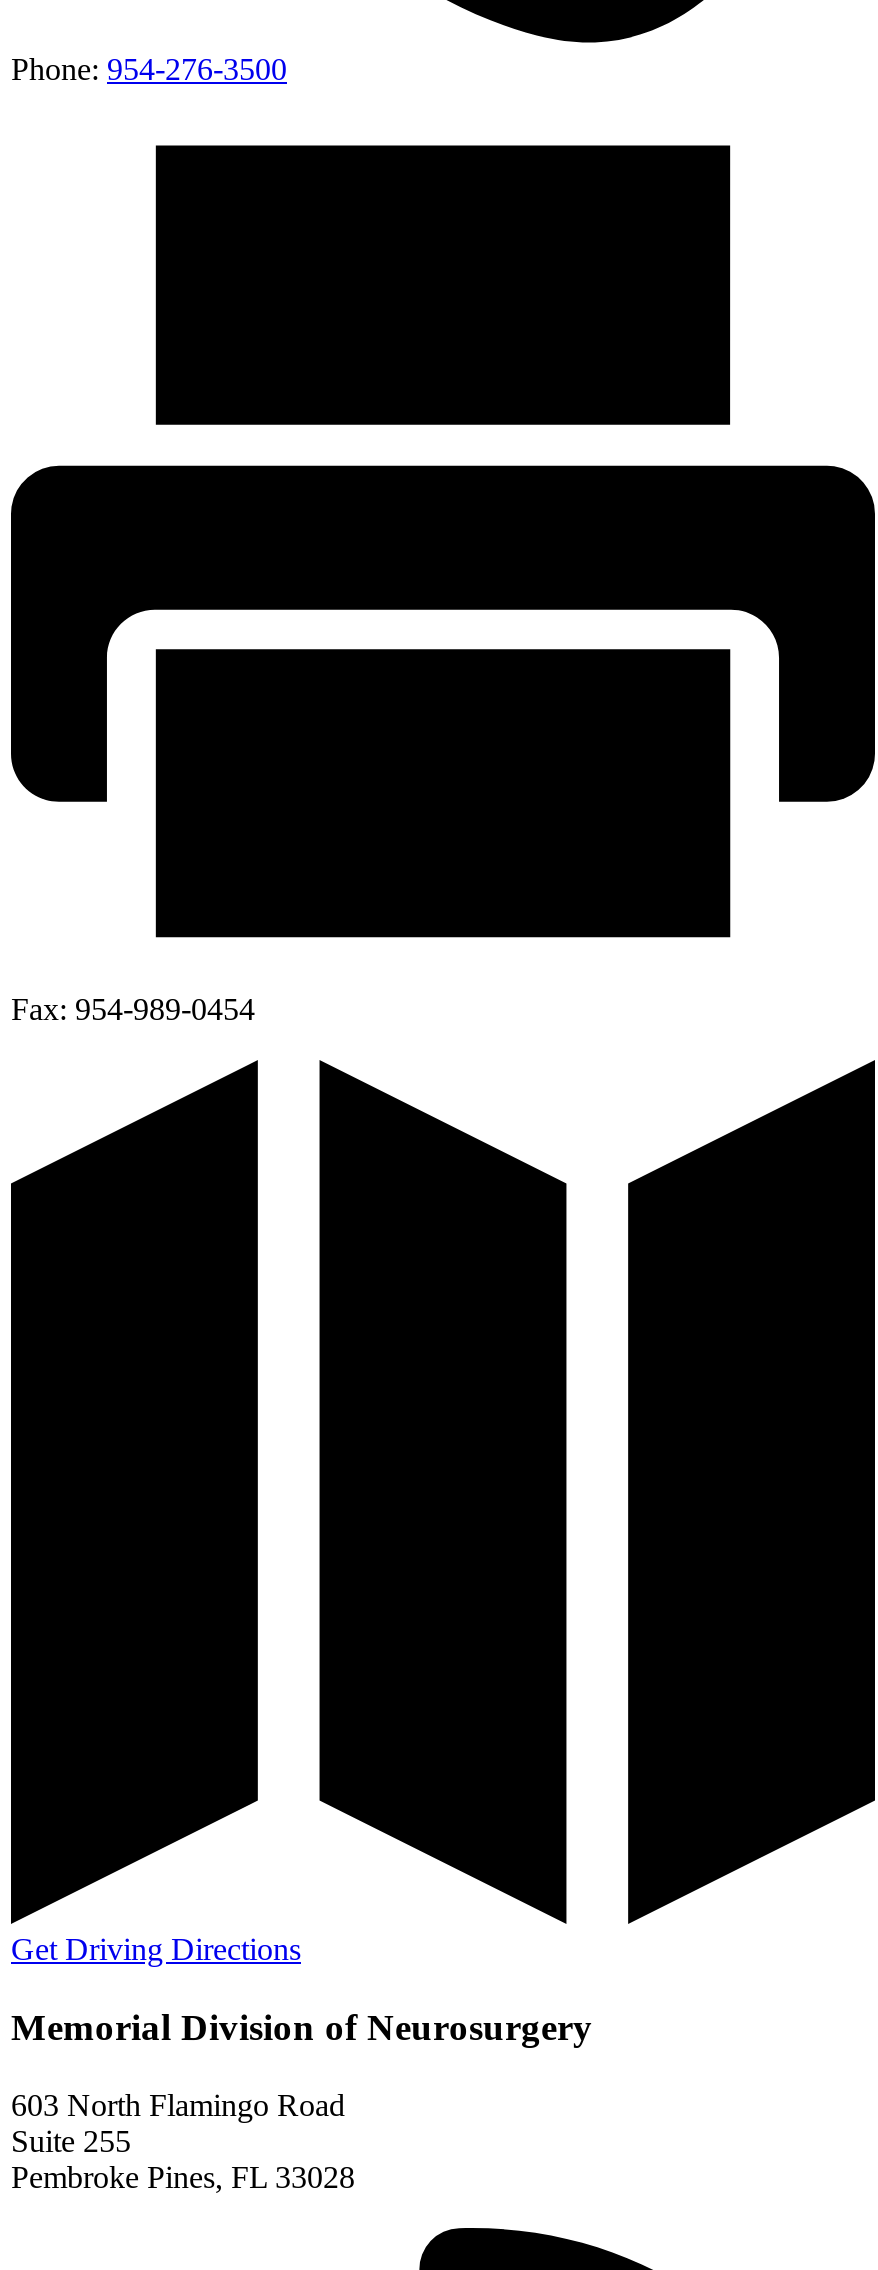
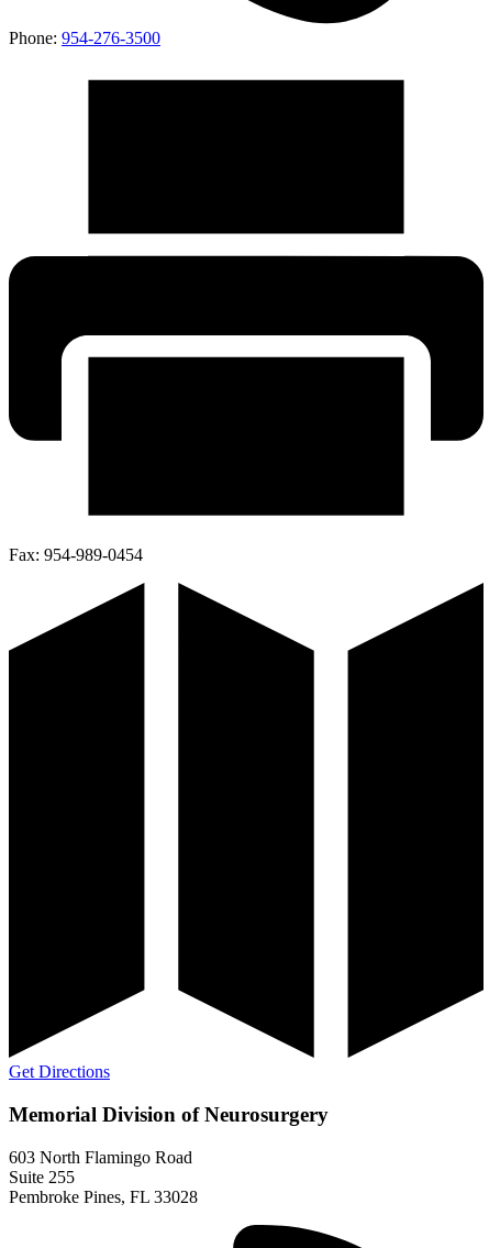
[11,1933,301,1967] Get Driving Directions -> [9,1063,110,1081] Get Directions

